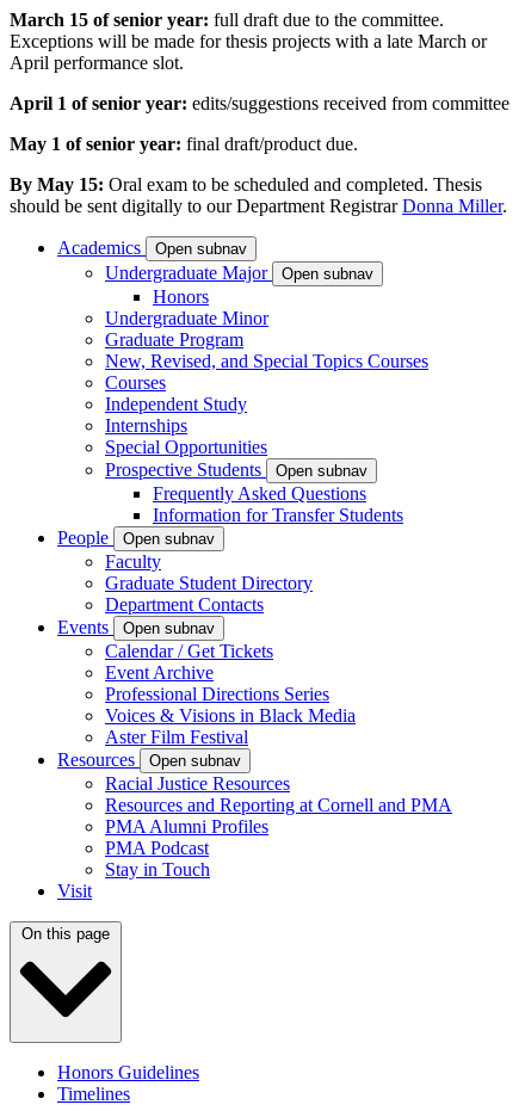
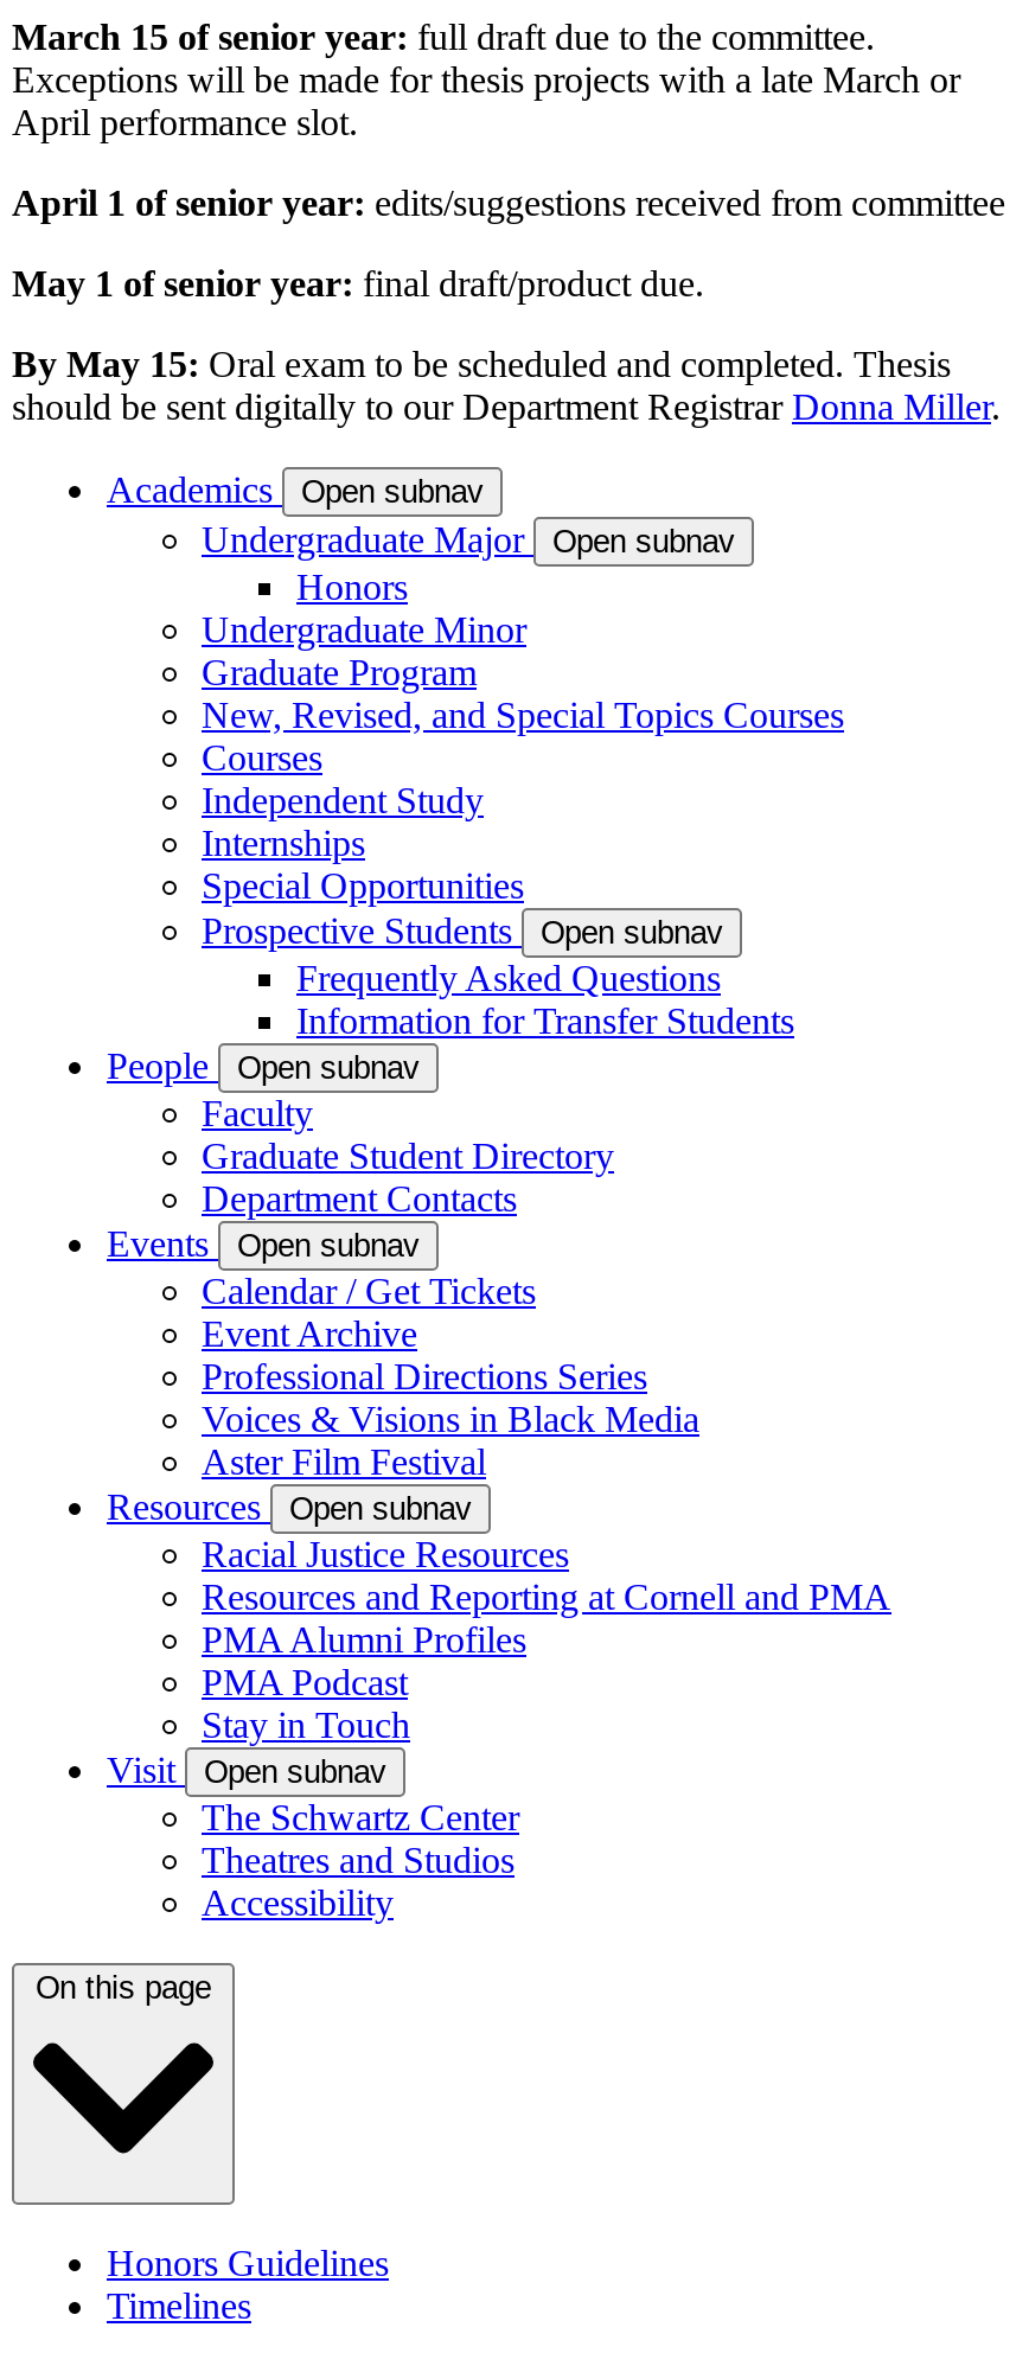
[57,881,92,901] Visit -> [107,1750,519,1923] Visit Open subnav | The Schwartz Center | Theatres and Studios | Accessibility

